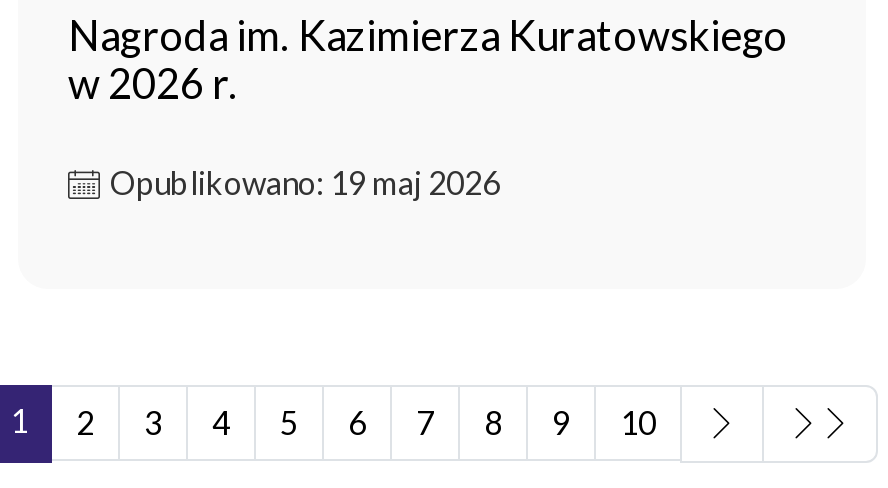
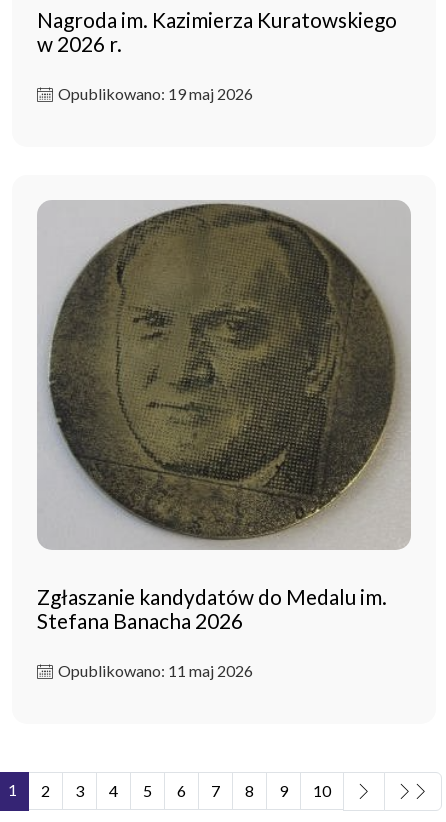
none -> [37,200,412,680] [image] | Zgłaszanie kandydatów do Medalu im. | Stefana Banacha 2026 | Opublikowano: 11 maj 2026

